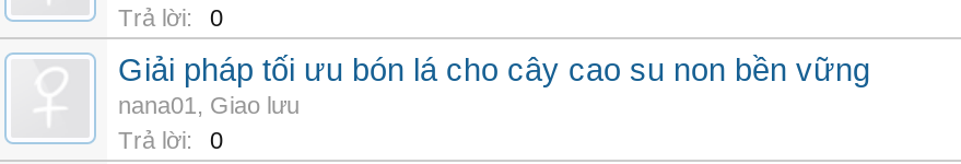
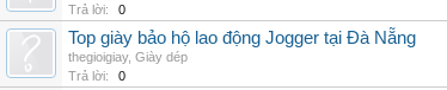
[118,52,870,118] Giải pháp tối ưu bón lá cho cây cao su non bền vững | nana01, Giao lưu -> [68,28,416,64] Top giày bảo hộ lao động Jogger tại Đà Nẵng | thegioigiay, Giày dép

